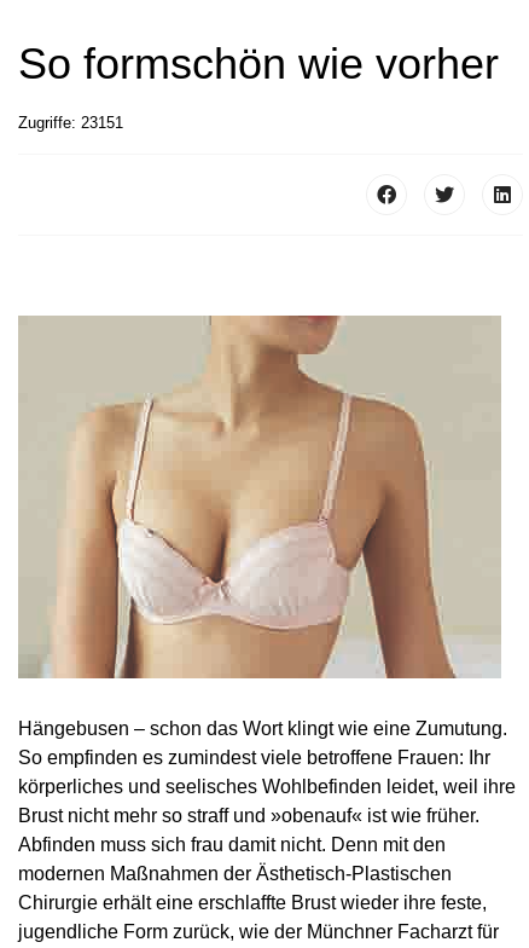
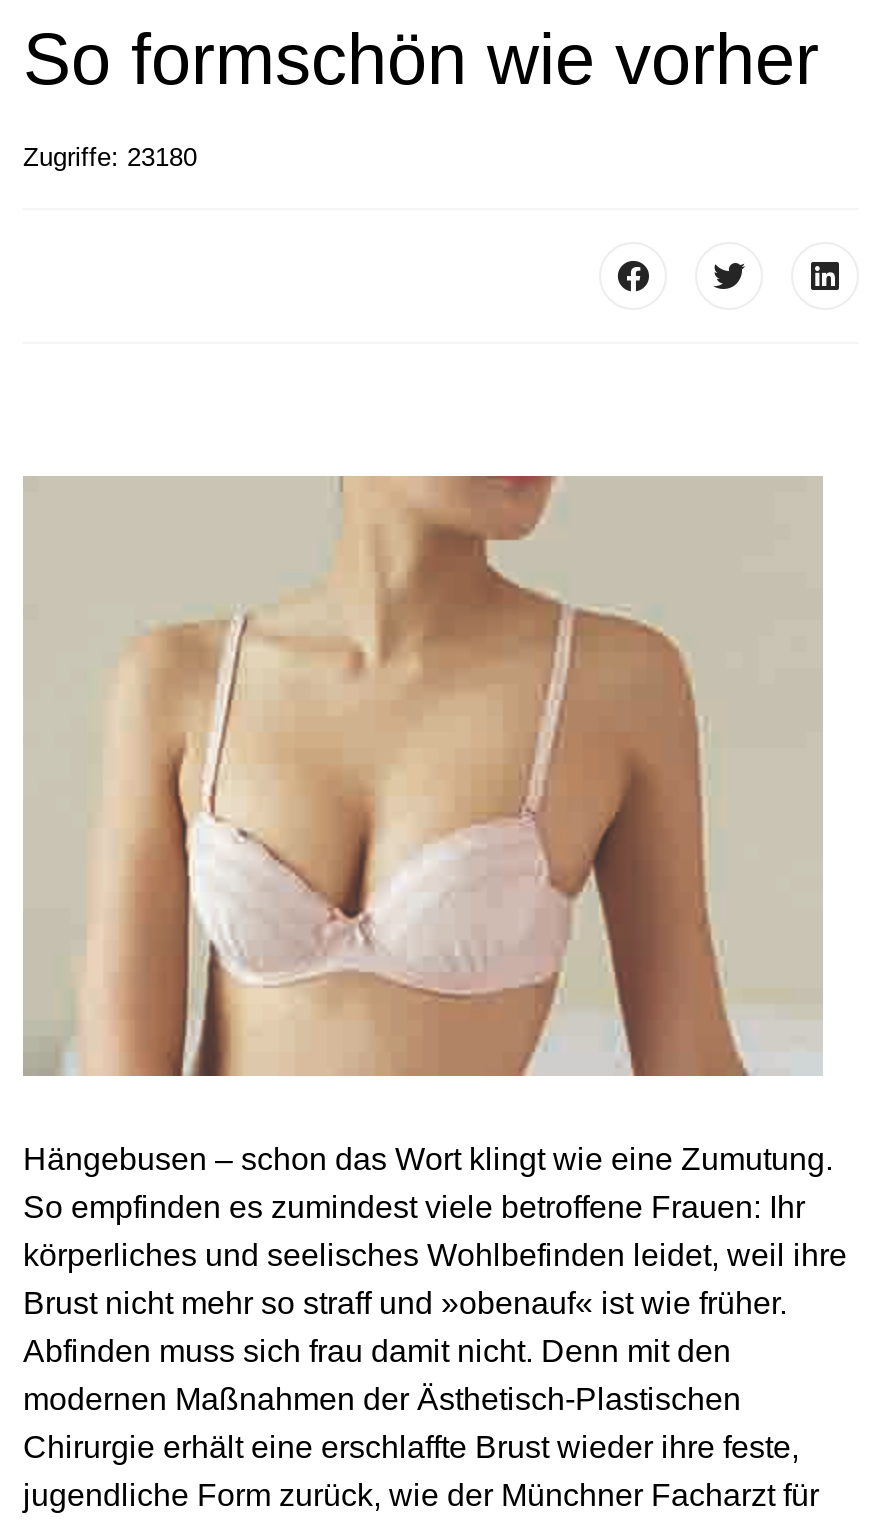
[18,114,123,132] Zugriffe: 23151 -> [23,142,197,172] Zugriffe: 23180

